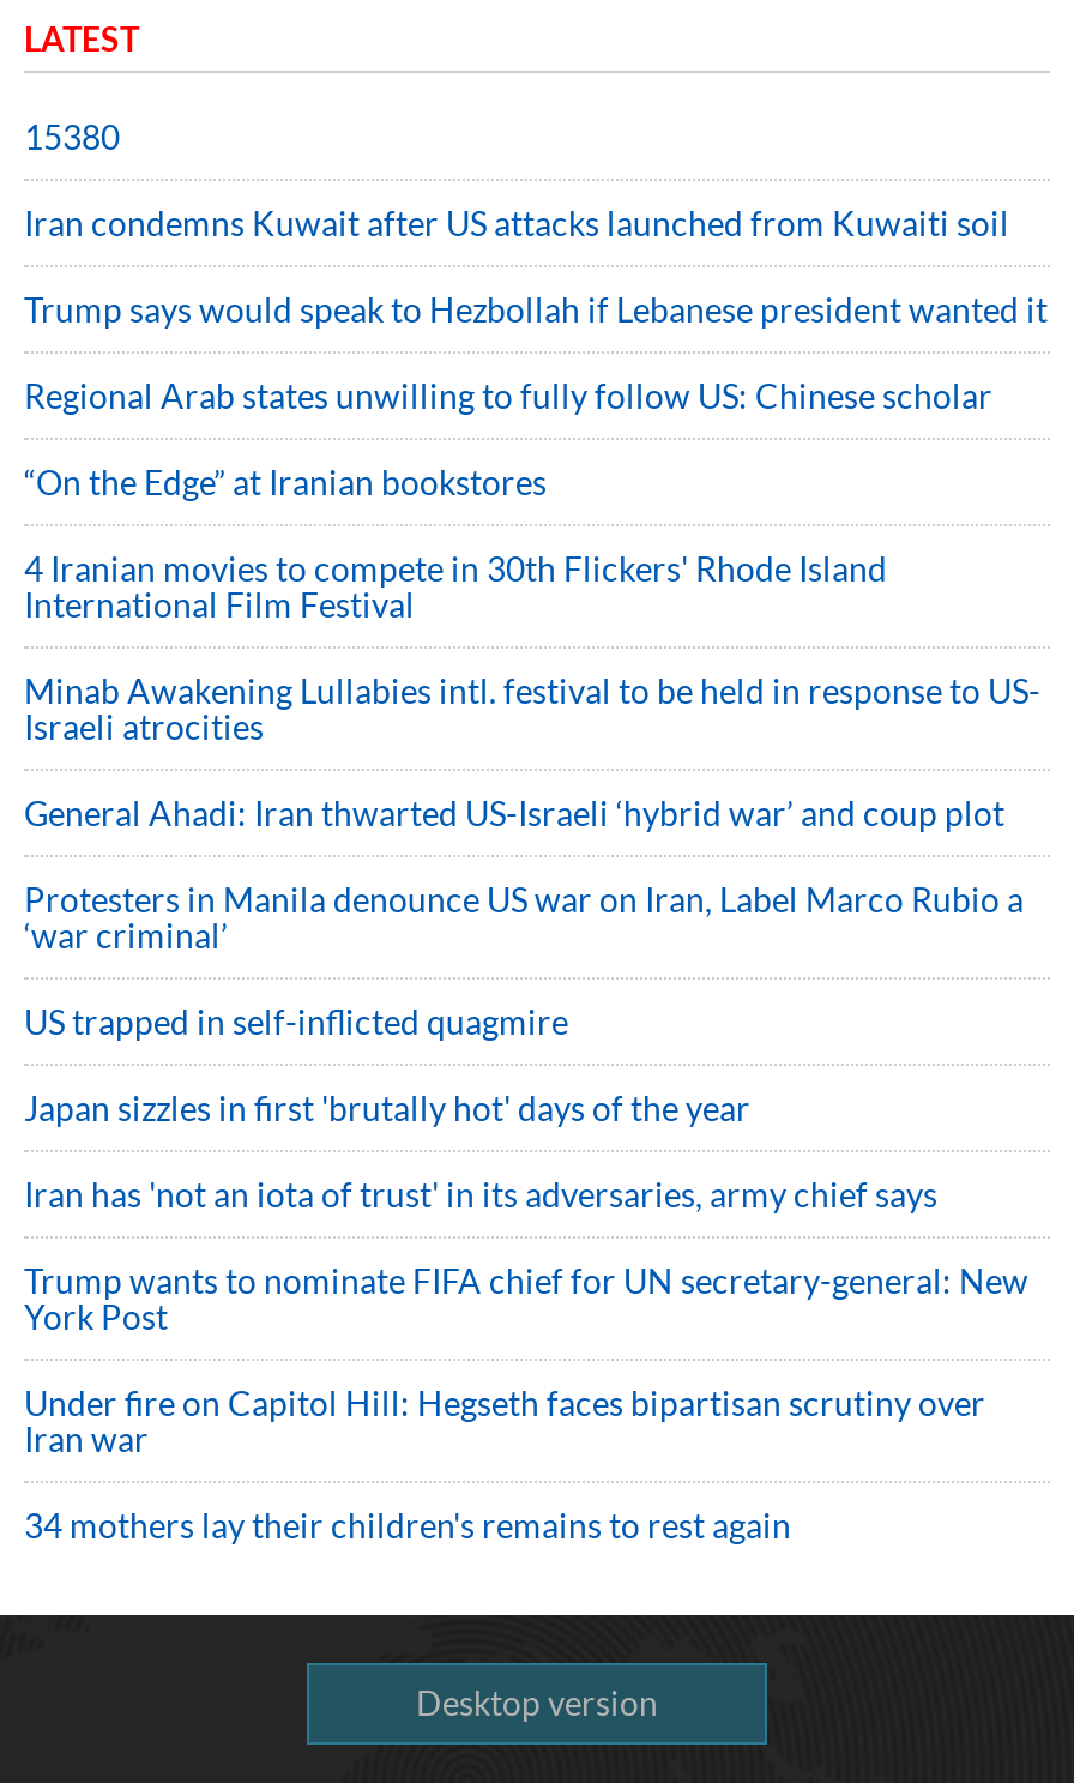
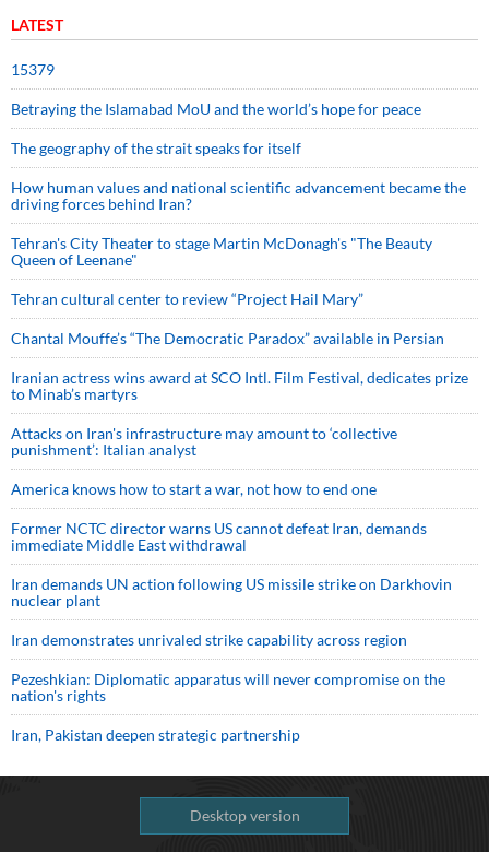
[24,117,120,158] 15380 -> [11,60,55,79] 15379
[24,203,1009,244] Iran condemns Kuwait after US attacks launched from Kuwaiti soil -> [11,100,421,118] Betraying the Islamabad MoU and the world’s hope for peace
[24,290,1048,330] Trump says would speak to Hezbollah if Lebanese president wanted it -> [11,139,301,158] The geography of the strait speaks for itself
[24,376,992,417] Regional Arab states unwilling to fully follow US: Chinese scholar -> [11,178,466,213] How human values and national scientific advancement became the | driving forces behind Iran?
[24,462,547,503] “On the Edge” at Iranian bookstores -> [11,234,432,269] Tehran's City Theater to stage Martin McDonagh's "The Beauty | Queen of Leenane"
[24,549,887,625] 4 Iranian movies to compete in 30th Flickers' Rhode Island | International Film Festival -> [11,290,363,308] Tehran cultural center to review “Project Hail Mary”
[24,671,1040,748] Minab Awakening Lullabies intl. festival to be held in response to US- | Israeli atrocities -> [11,329,444,348] Chantal Mouffe’s “The Democratic Paradox” available in Persian
[24,793,1004,834] General Ahadi: Iran thwarted US-Israeli ‘hybrid war’ and coup plot -> [11,368,468,403] Iranian actress wins award at SCO Intl. Film Festival, dedicates prize | to Minab’s martyrs
[24,880,1024,956] Protesters in Manila denounce US war on Iran, Label Marco Rubio a | ‘war criminal’ -> [11,424,397,459] Attacks on Iran's infrastructure may amount to ‘collective | punishment’: Italian analyst
[24,1002,575,1043] US trapped in self-inflicted quagmire -> [11,480,377,498] America knows how to start a war, not how to end one
[24,1088,750,1129] Japan sizzles in first 'brutally hot' days of the year -> [11,519,427,554] Former NCTC director warns US cannot defeat Iran, demands | immediate Middle East withdrawal
[24,1175,945,1215] Iran has 'not an iota of trust' in its adversaries, army chief says -> [11,575,452,610] Iran demands UN action following US missile strike on Darkhovin | nuclear plant
[24,1261,1028,1338] Trump wants to nominate FIFA chief for UN secretary-general: New | York Post -> [11,631,407,649] Iran demonstrates unrivaled strike capability across region
[24,1383,985,1460] Under fire on Capitol Hill: Hegseth faces bipartisan scrutiny over | Iran war -> [11,670,445,705] Pezeshkian: Diplomatic apparatus will never compromise on the | nation's rights
[24,1506,791,1546] 34 mothers lay their children's remains to rest again -> [11,726,300,744] Iran, Pakistan deepen strategic partnership

